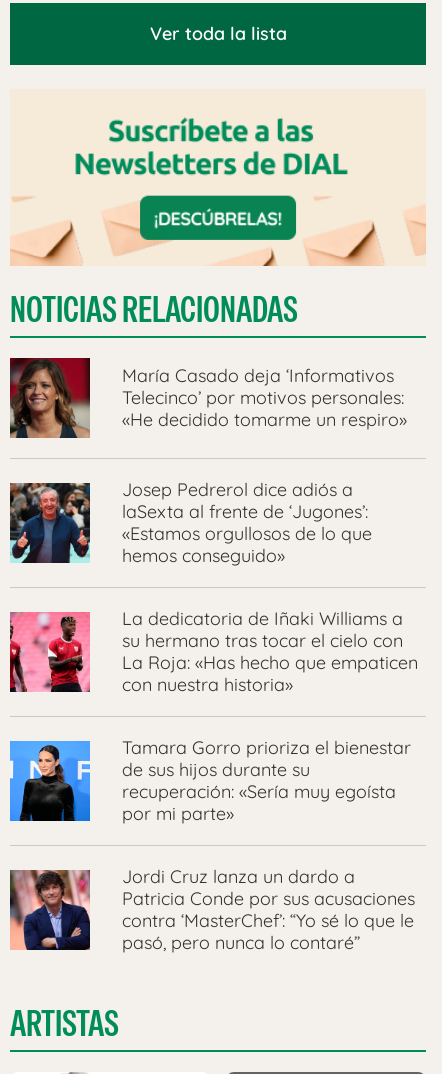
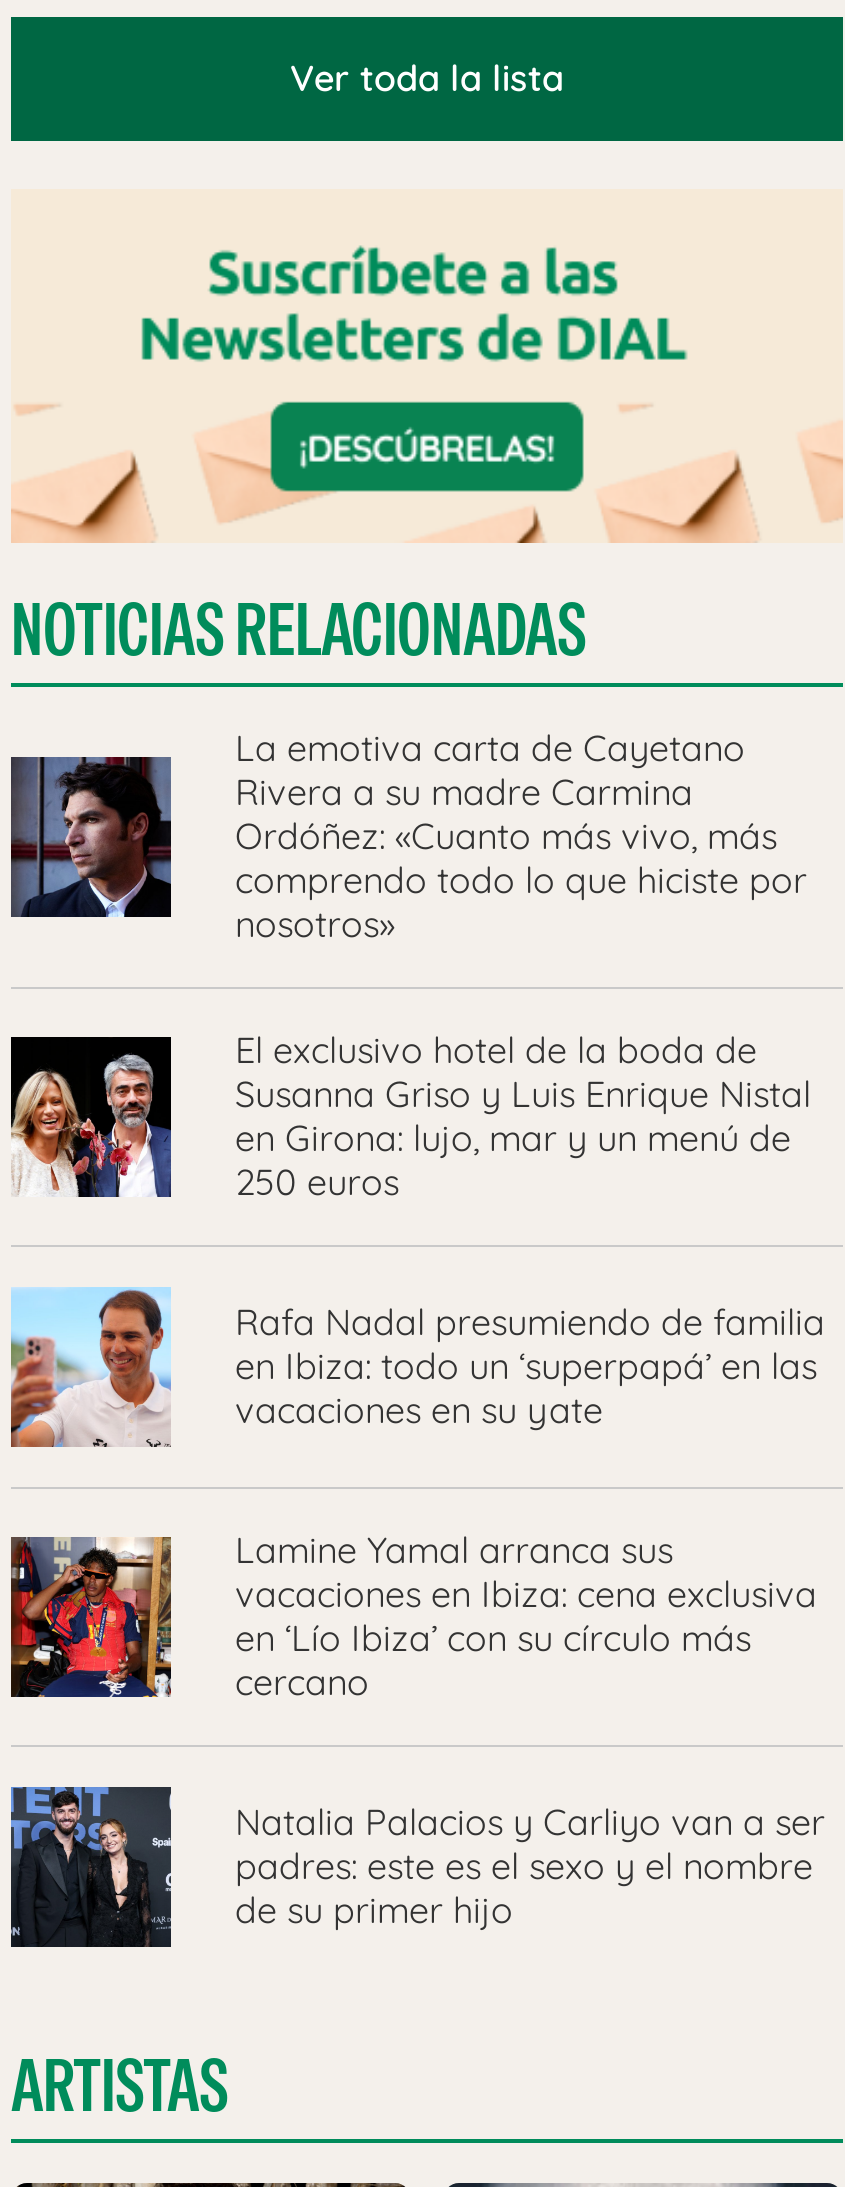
[10,357,407,439] [image] | María Casado deja ‘Informativos | Telecinco’ por motivos personales: | «He decidido tomarme un respiro» -> [11,724,807,946] [image] | La emotiva carta de Cayetano | Rivera a su madre Carmina | Ordóñez: «Cuanto más vivo, más | comprendo todo lo que hiciste por | nosotros»
[9,478,372,579] [image] | Josep Pedrerol dice adiós a | laSexta al frente de ‘Jugones’: | «Estamos orgullosos de lo que | hemos conseguido» -> [9,1005,811,1204] [image] | El exclusivo hotel de la boda de | Susanna Griso y Luis Enrique Nistal | en Girona: lujo, mar y un menú de | 250 euros
[9,607,418,704] [image] | La dedicatoria de Iñaki Williams a | su hermano tras tocar el cielo con | La Roja: «Has hecho que empaticen | con nuestra historia» -> [9,1263,825,1449] [image] | Rafa Nadal presumiendo de familia | en Ibiza: todo un ‘superpapá’ en las | vacaciones en su yate
[9,736,411,829] [image] | Tamara Gorro prioriza el bienestar | de sus hijos durante su | recuperación: «Sería muy egoísta | por mi parte» -> [9,1521,817,1704] [image] | Lamine Yamal arranca sus | vacaciones en Ibiza: cena exclusiva | en ‘Lío Ibiza’ con su círculo más | cercano
[9,865,415,954] [image] | Jordi Cruz lanza un dardo a | Patricia Conde por sus acusaciones | contra ‘MasterChef’: “Yo sé lo que le | pasó, pero nunca lo contaré” -> [9,1779,825,1949] [image] | Natalia Palacios y Carliyo van a ser | padres: este es el sexo y el nombre | de su primer hijo

